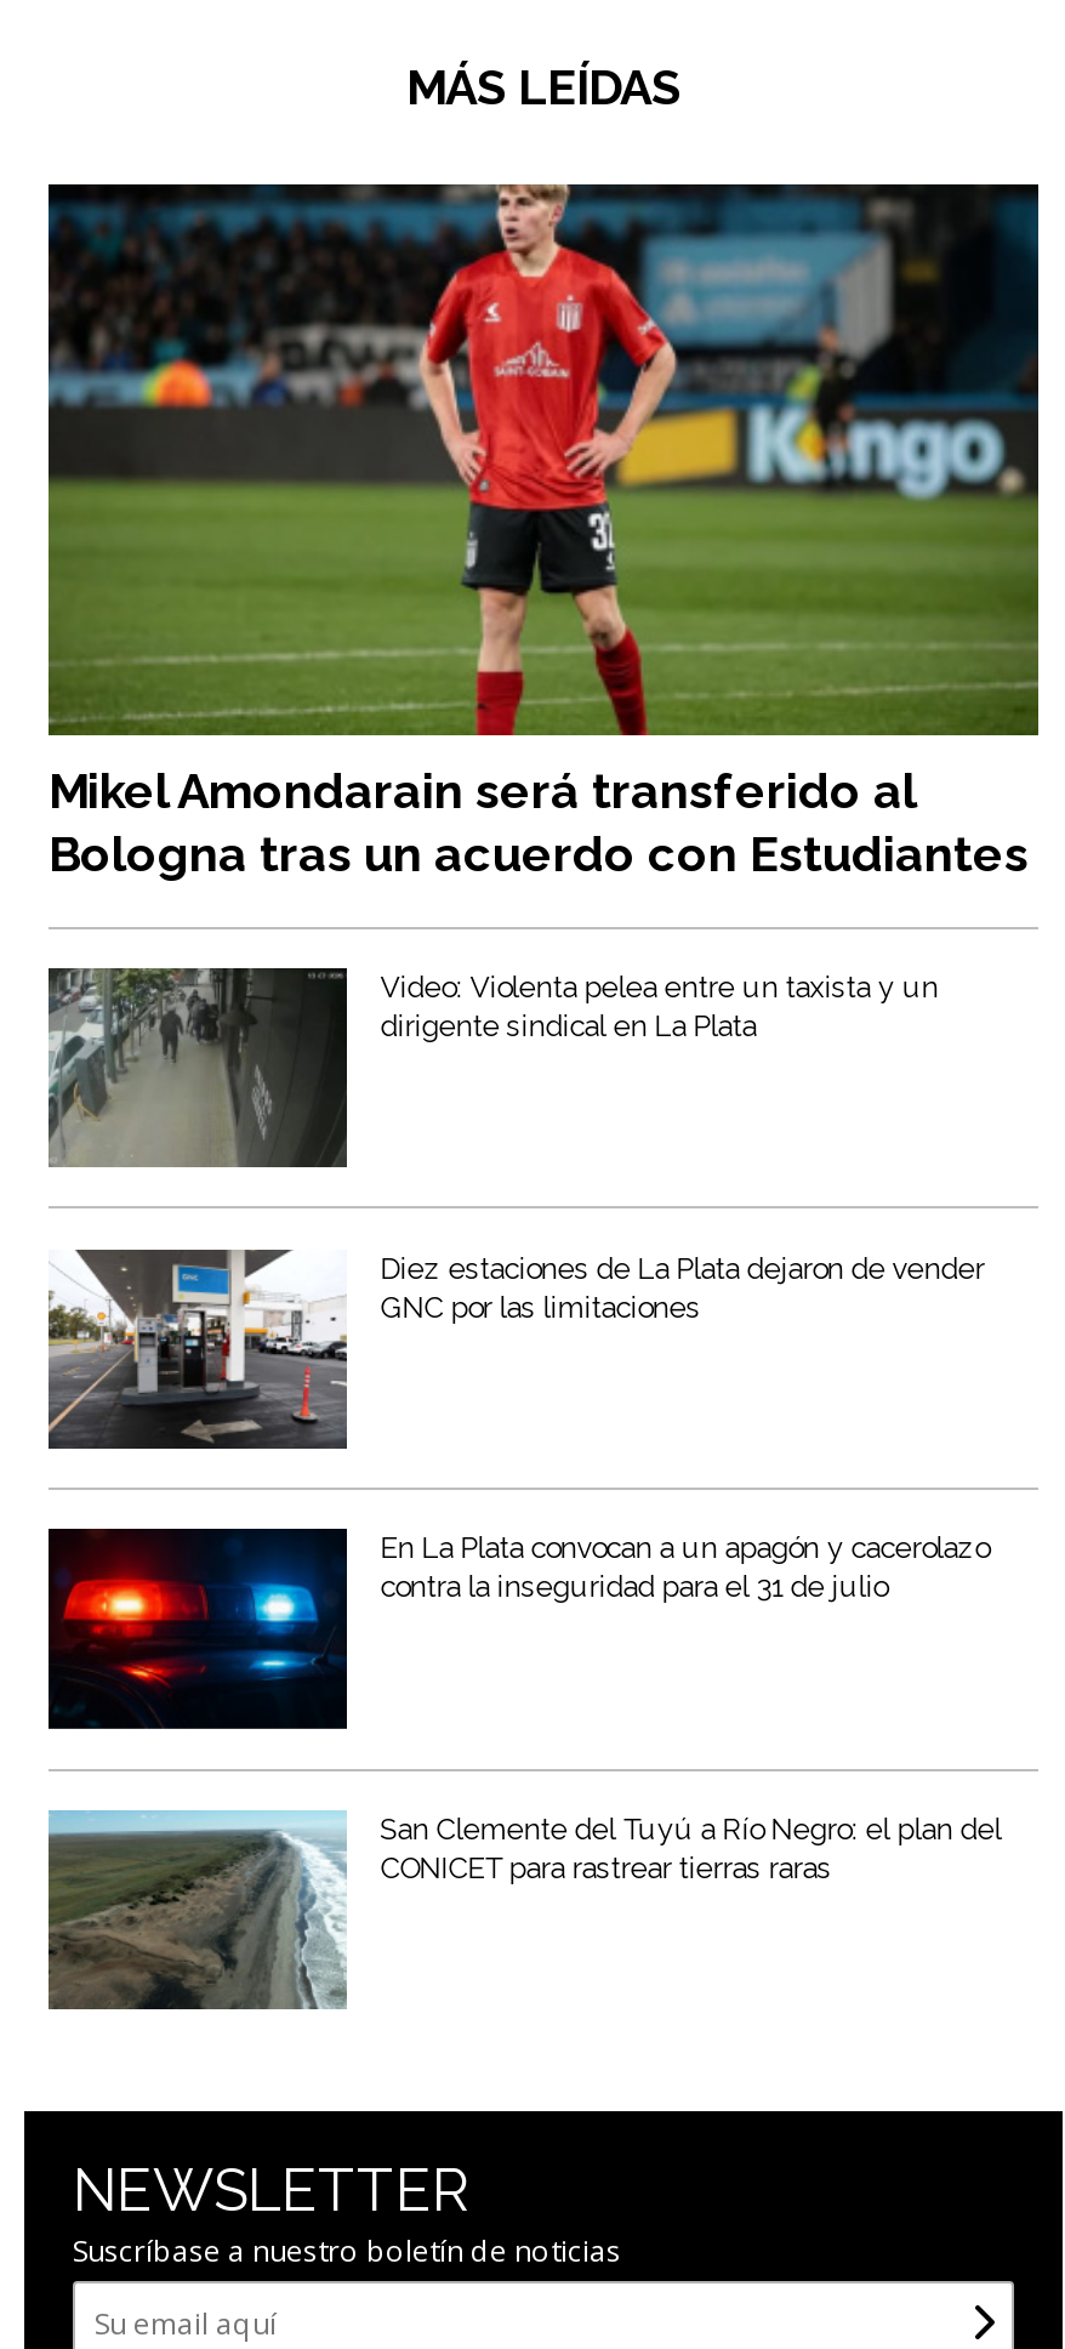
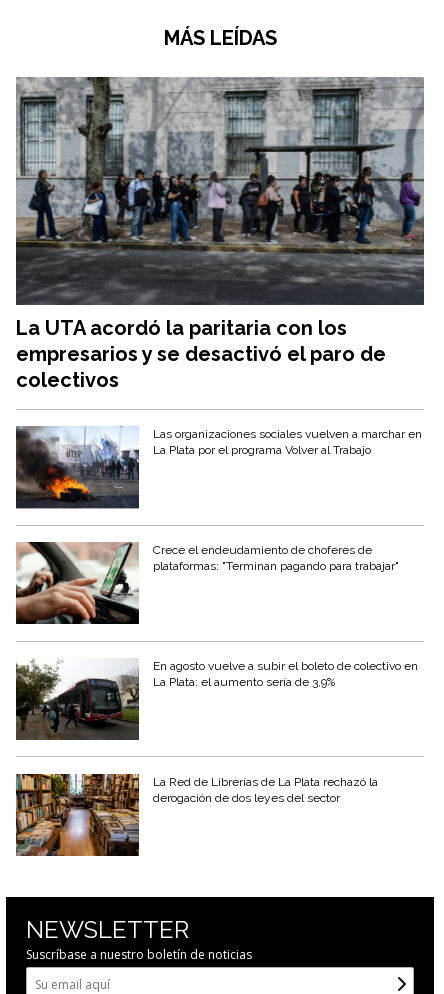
[49,183,1038,884] [image] | Mikel Amondarain será transferido al | Bologna tras un acuerdo con Estudiantes -> [16,76,424,392] [image] | La UTA acordó la paritaria con los | empresarios y se desactivó el paro de | colectivos
[49,965,938,1168] [image] | Video: Violenta pelea entre un taxista y un | dirigente sindical en La Plata -> [16,426,422,509] [image] | Las organizaciones sociales vuelven a marchar en | La Plata por el programa Volver al Trabajo
[49,1249,984,1450] [image] | Diez estaciones de La Plata dejaron de vender | GNC por las limitaciones -> [16,542,399,625] [image] | Crece el endeudamiento de choferes de | plataformas: "Terminan pagando para trabajar"
[46,1525,989,1729] [image] | En La Plata convocan a un apagón y cacerolazo | contra la inseguridad para el 31 de julio -> [15,657,418,740] [image] | En agosto vuelve a subir el boleto de colectivo en | La Plata: el aumento sería de 3,9%
[49,1809,1001,2010] [image] | San Clemente del Tuyú a Río Negro: el plan del | CONICET para rastrear tierras raras -> [16,773,378,857] [image] | La Red de Librerías de La Plata rechazó la | derogación de dos leyes del sector

